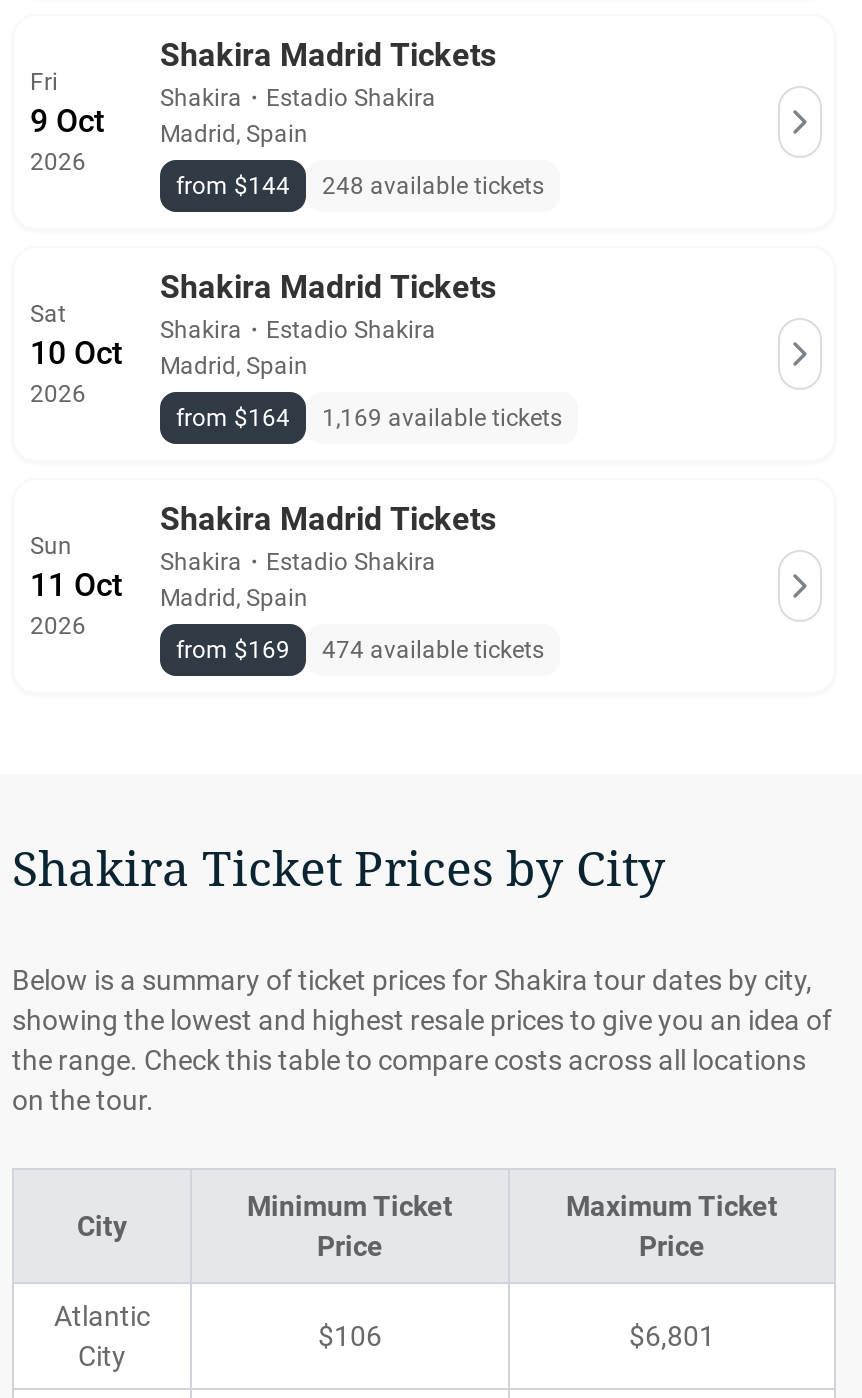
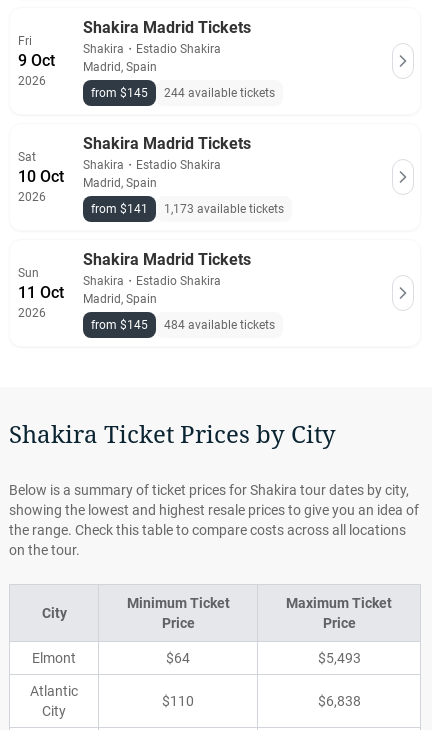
[176,172,290,200] from $144 -> [91,86,148,100] from $145
[322,172,544,200] 248 available tickets -> [164,86,275,100] 244 available tickets
[176,404,290,432] from $164 -> [91,202,148,216] from $141
[322,404,562,432] 1,169 available tickets -> [164,202,284,216] 1,173 available tickets
[176,636,290,664] from $169 -> [91,318,148,332] from $145
[322,636,544,664] 474 available tickets -> [164,318,275,332] 484 available tickets
none -> [32,650,360,666] Elmont | $64 | $5,493
[318,1320,382,1352] $106 -> [162,693,194,709] $110
[629,1320,715,1352] $6,801 -> [317,693,360,709] $6,838

